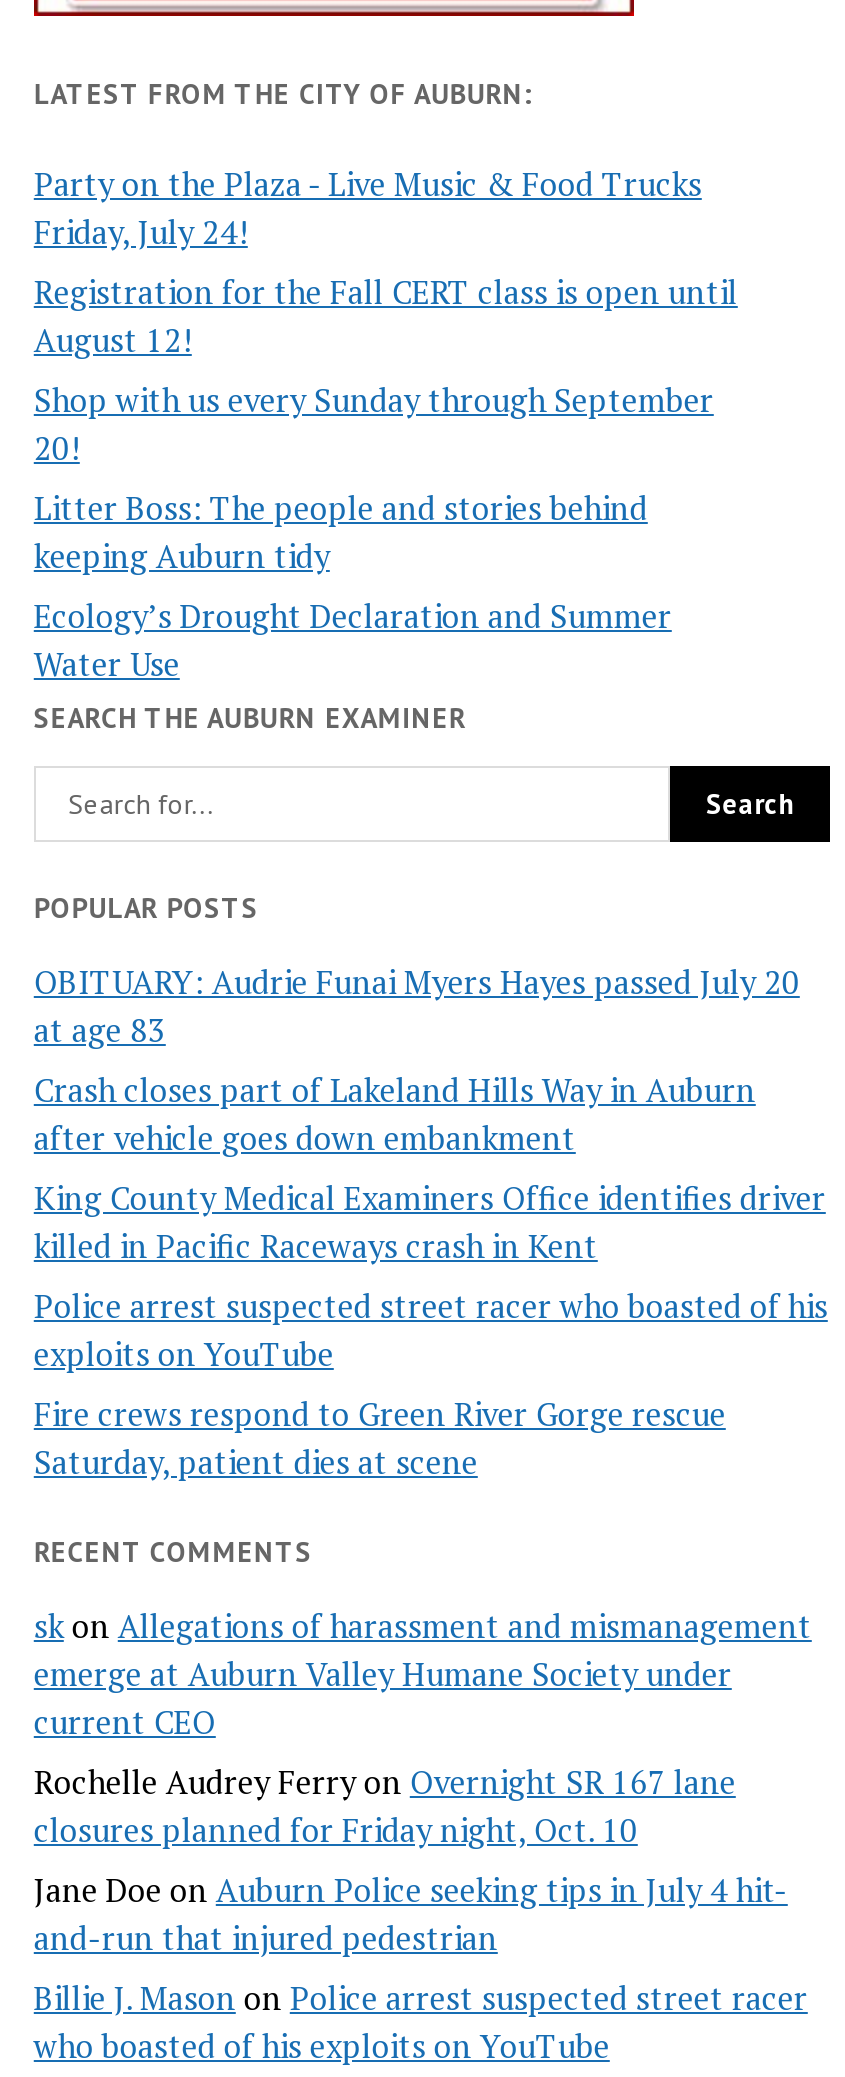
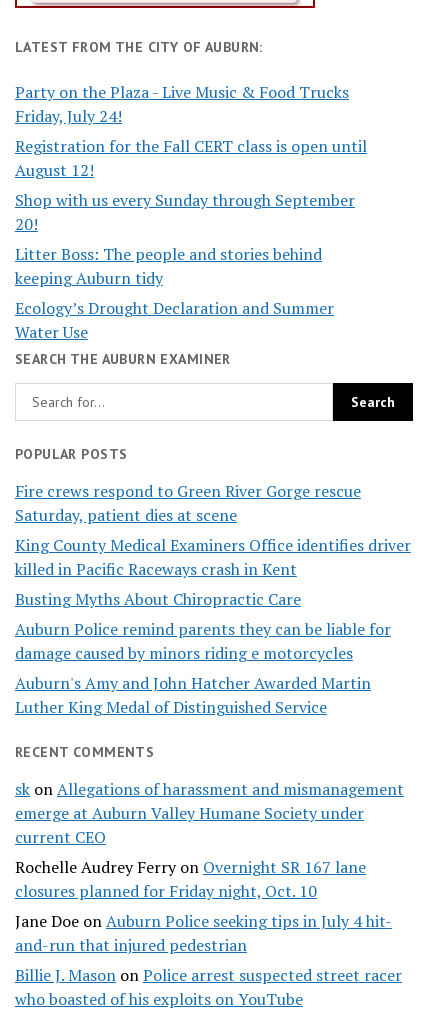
[34,960,828,1376] OBITUARY: Audrie Funai Myers Hayes passed July 20 | at age 83 | Crash closes part of Lakeland Hills Way in Auburn | after vehicle goes down embankment | Police arrest suspected street racer who boasted of his | exploits on YouTube -> none
moved [34,1176,826,1268] -> [15,534,411,580]: King County Medical Examiners Office identifies driver | killed in Pacific Raceways crash in Kent
moved [34,1392,726,1484] -> [15,480,361,526]: Fire crews respond to Green River Gorge rescue | Saturday, patient dies at scene
none -> [15,588,391,718] Busting Myths About Chiropractic Care | Auburn Police remind parents they can be liable for | damage caused by minors riding e motorcycles | Auburn's Amy and John Hatcher Awarded Martin | Luther King Medal of Distinguished Service

